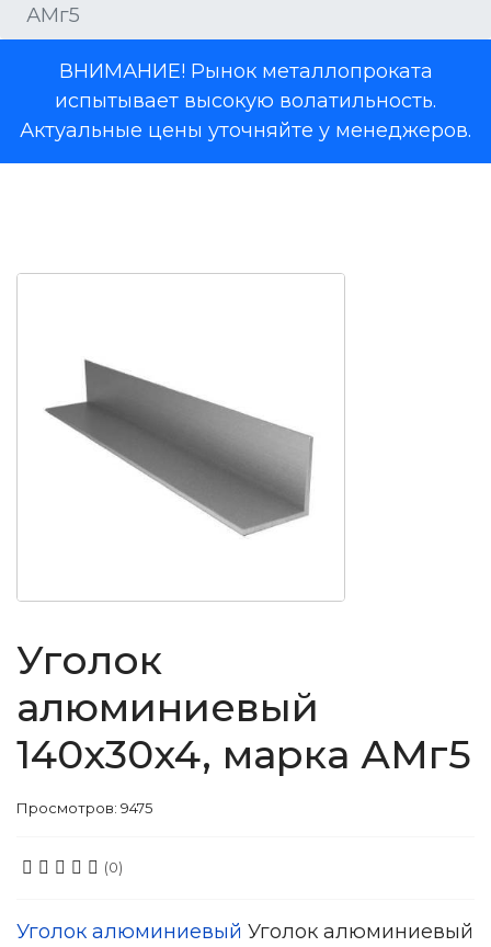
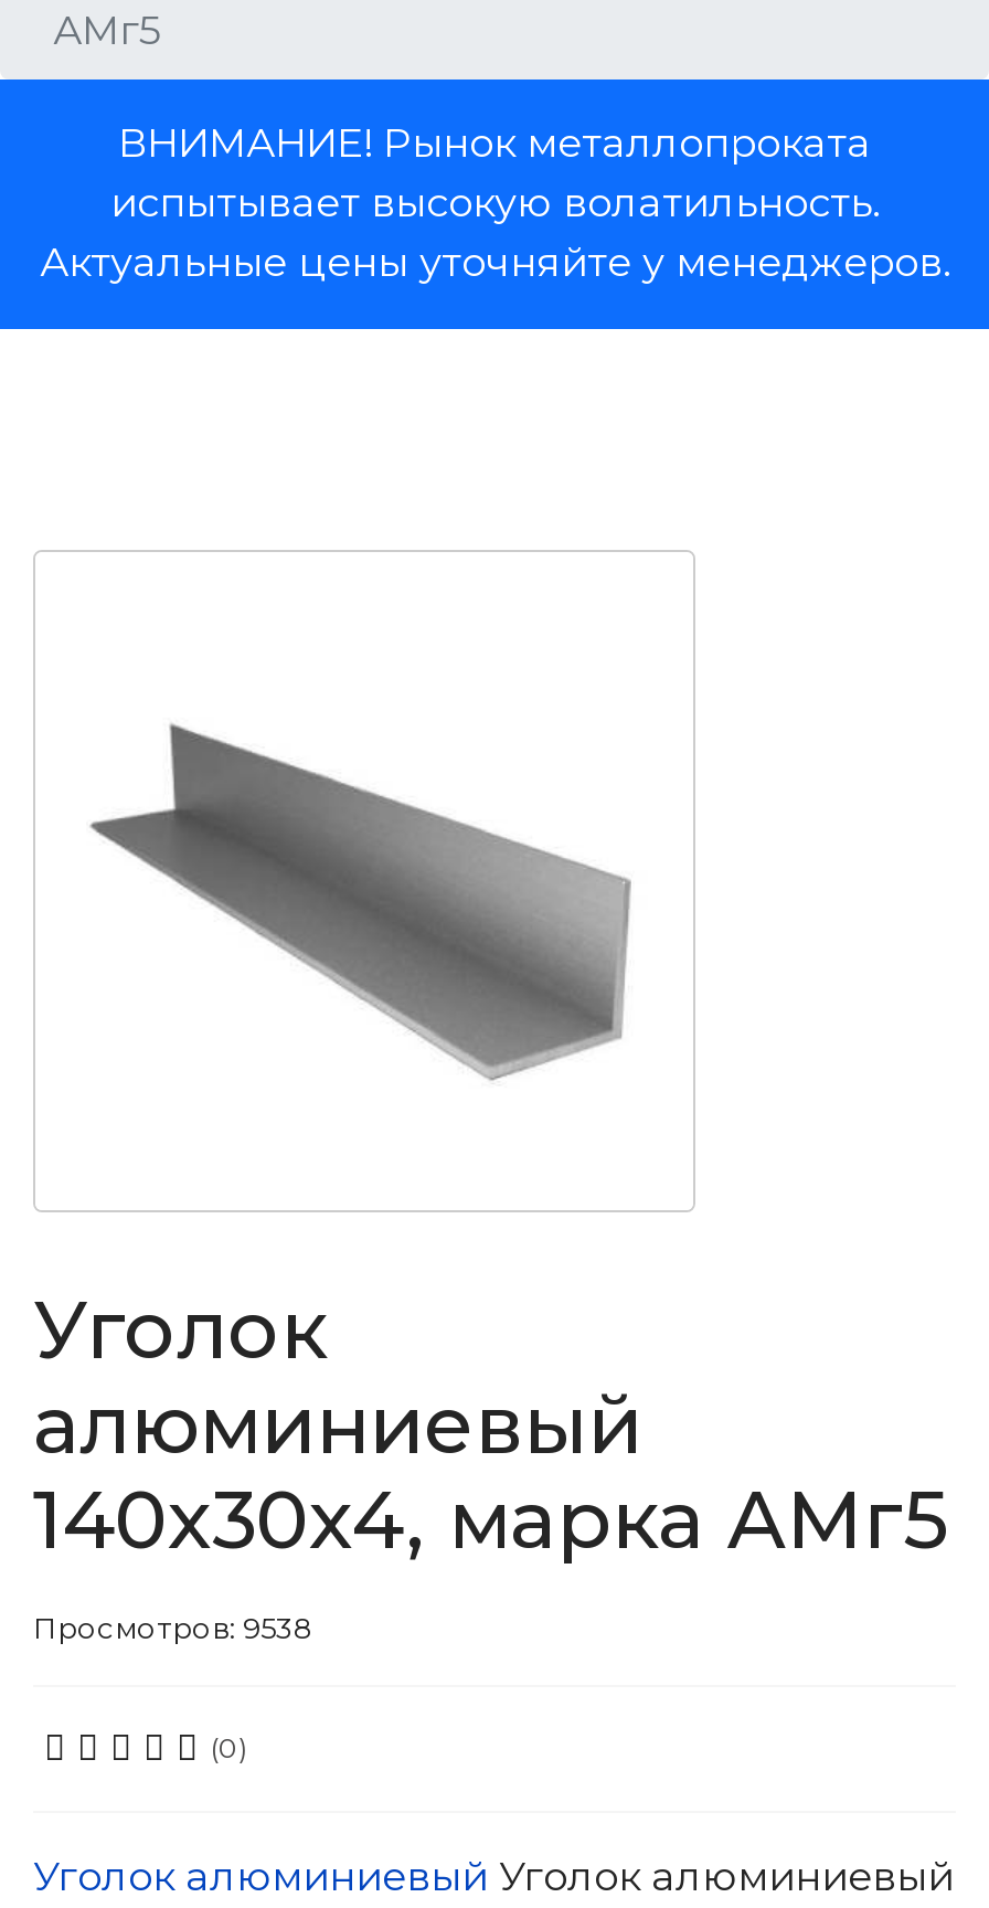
[16,799,152,817] Просмотров: 9475 -> [33,1610,313,1645] Просмотров: 9538

